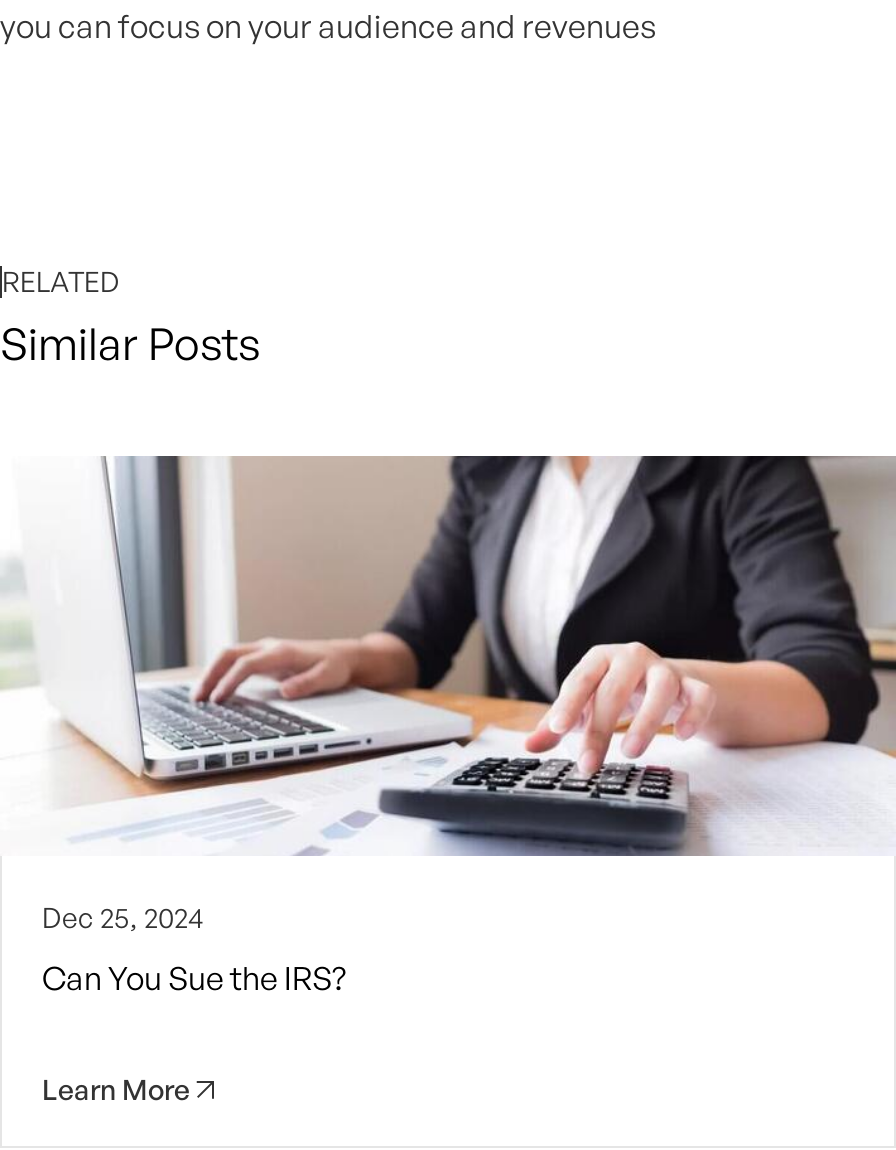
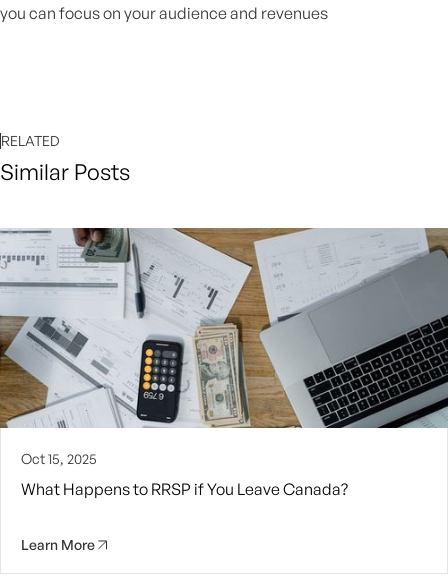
[6,454,890,934] [image] | Dec 25, 2024 -> [3,227,445,467] [image] | Oct 15, 2025
[42,958,346,998] Can You Sue the IRS? -> [21,479,348,499] What Happens to RRSP if You Leave Canada?

